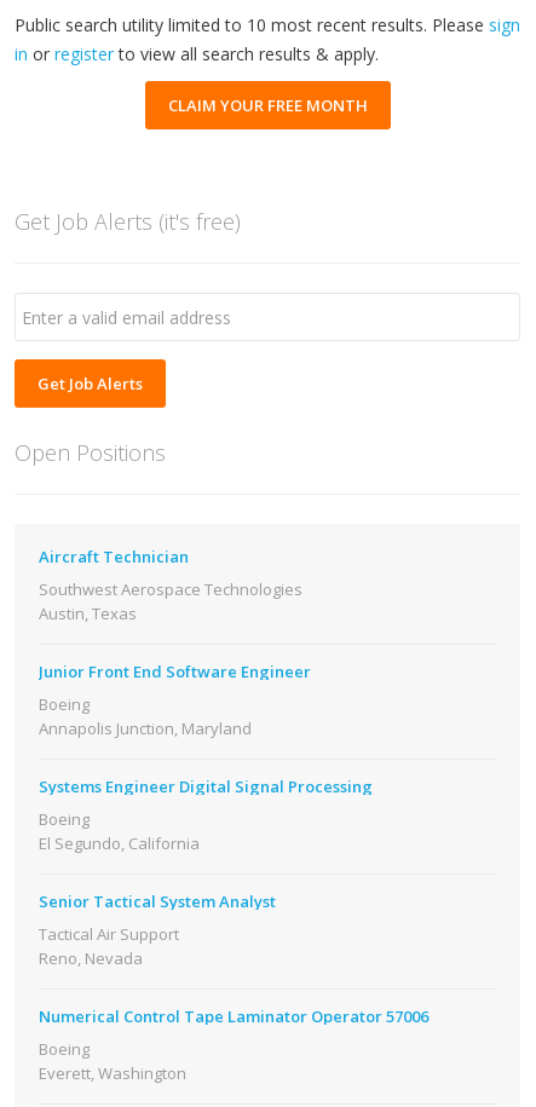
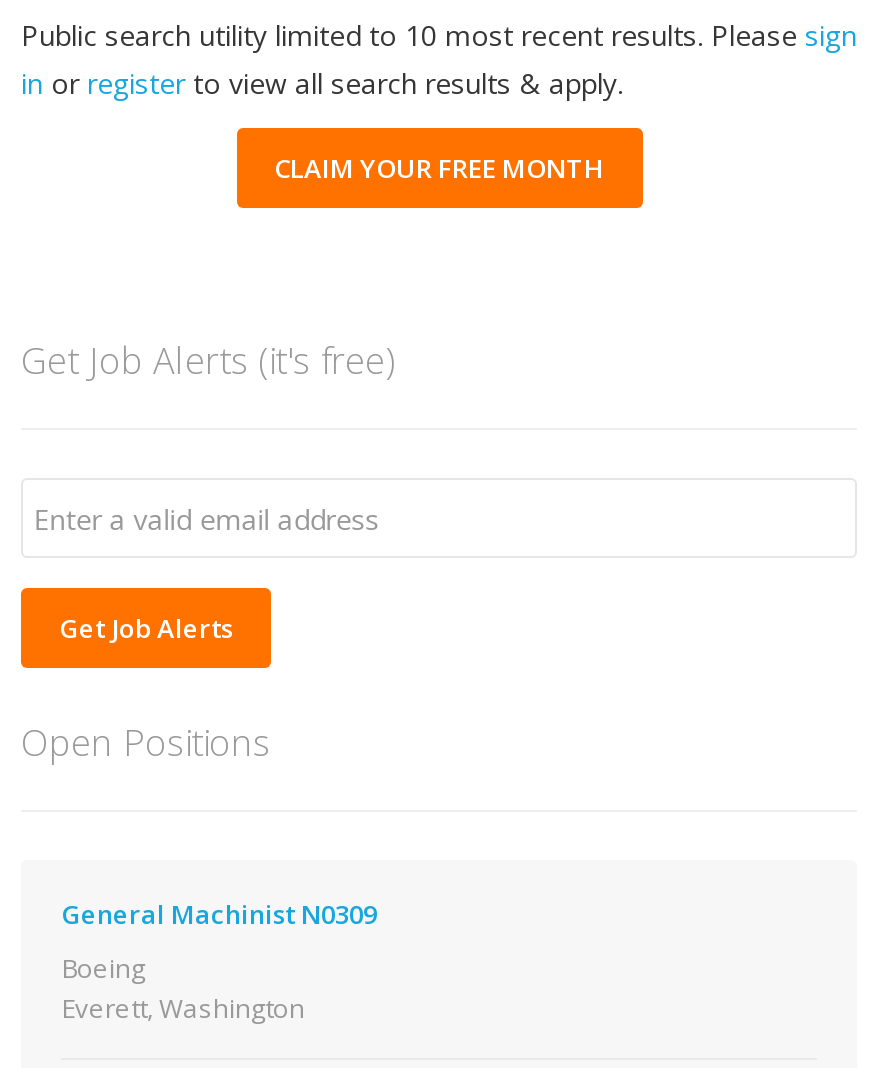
[39,546,428,1027] Aircraft Technician | Southwest Aerospace Technologies | Austin, Texas | Junior Front End Software Engineer | Boeing | Annapolis Junction, Maryland | Systems Engineer Digital Signal Processing | Boeing | El Segundo, California | Senior Tactical System Analyst | Tactical Air Support | Reno, Nevada | Numerical Control Tape Laminator Operator 57006 -> [61,896,377,932] General Machinist N0309

